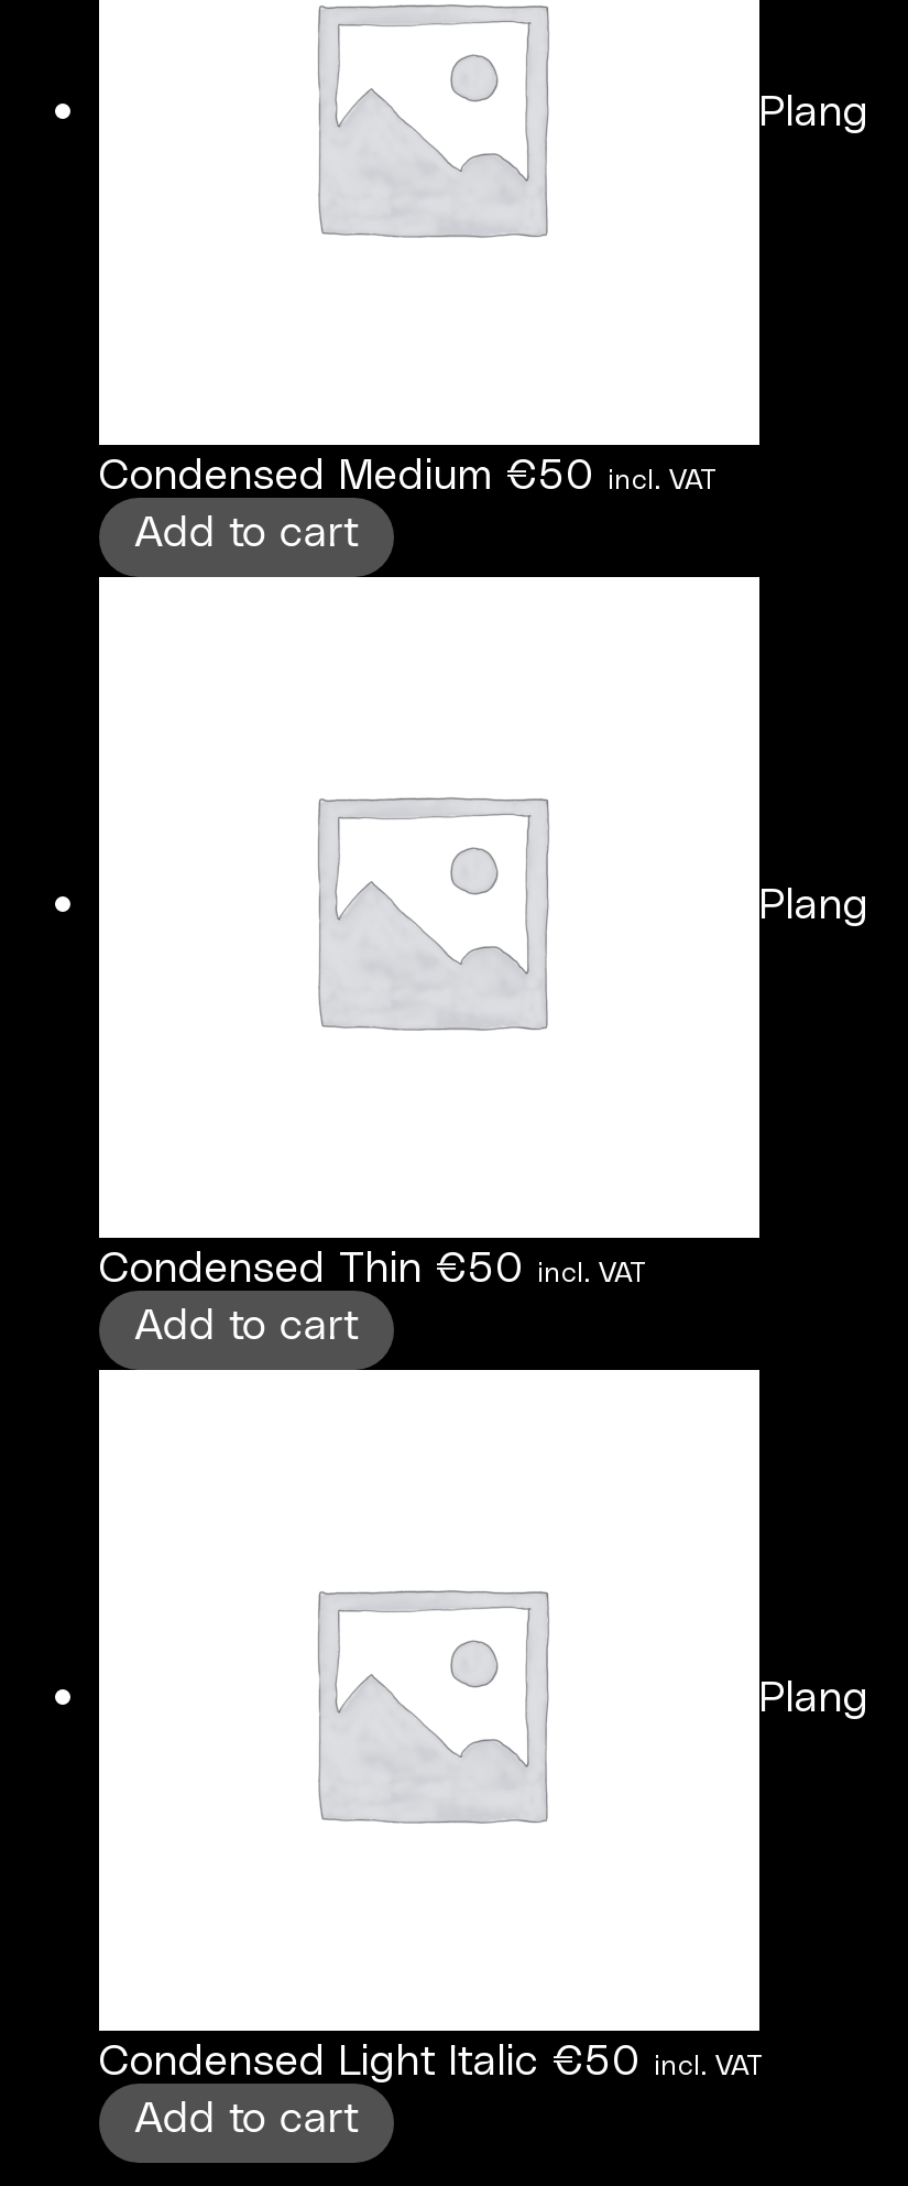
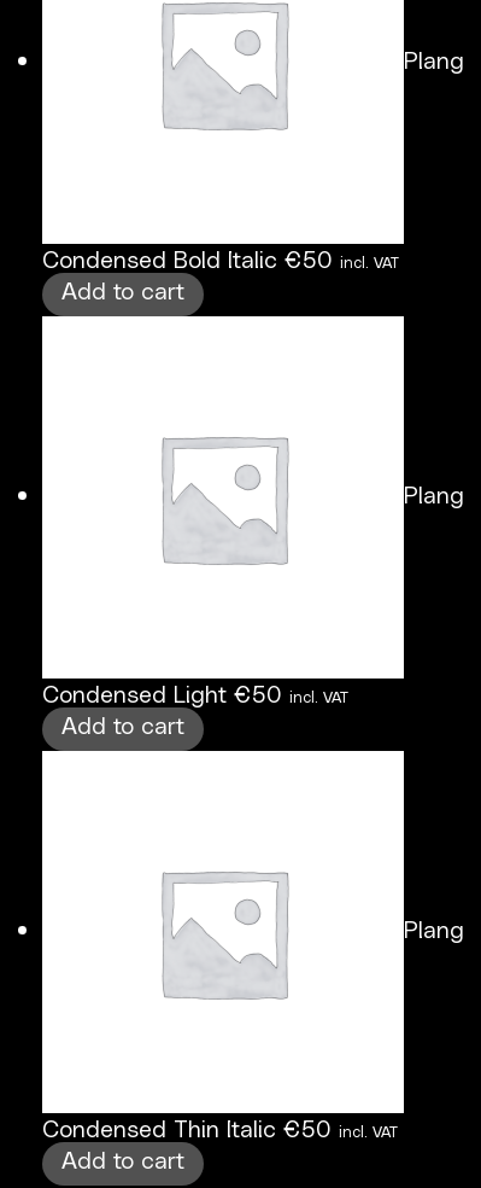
[99,445,715,498] Condensed Medium €50 incl. VAT -> [42,244,399,273] Condensed Bold Italic €50 incl. VAT
[99,1238,645,1291] Condensed Thin €50 incl. VAT -> [42,679,348,707] Condensed Light €50 incl. VAT
[99,2031,762,2084] Condensed Light Italic €50 incl. VAT -> [42,1113,398,1142] Condensed Thin Italic €50 incl. VAT

